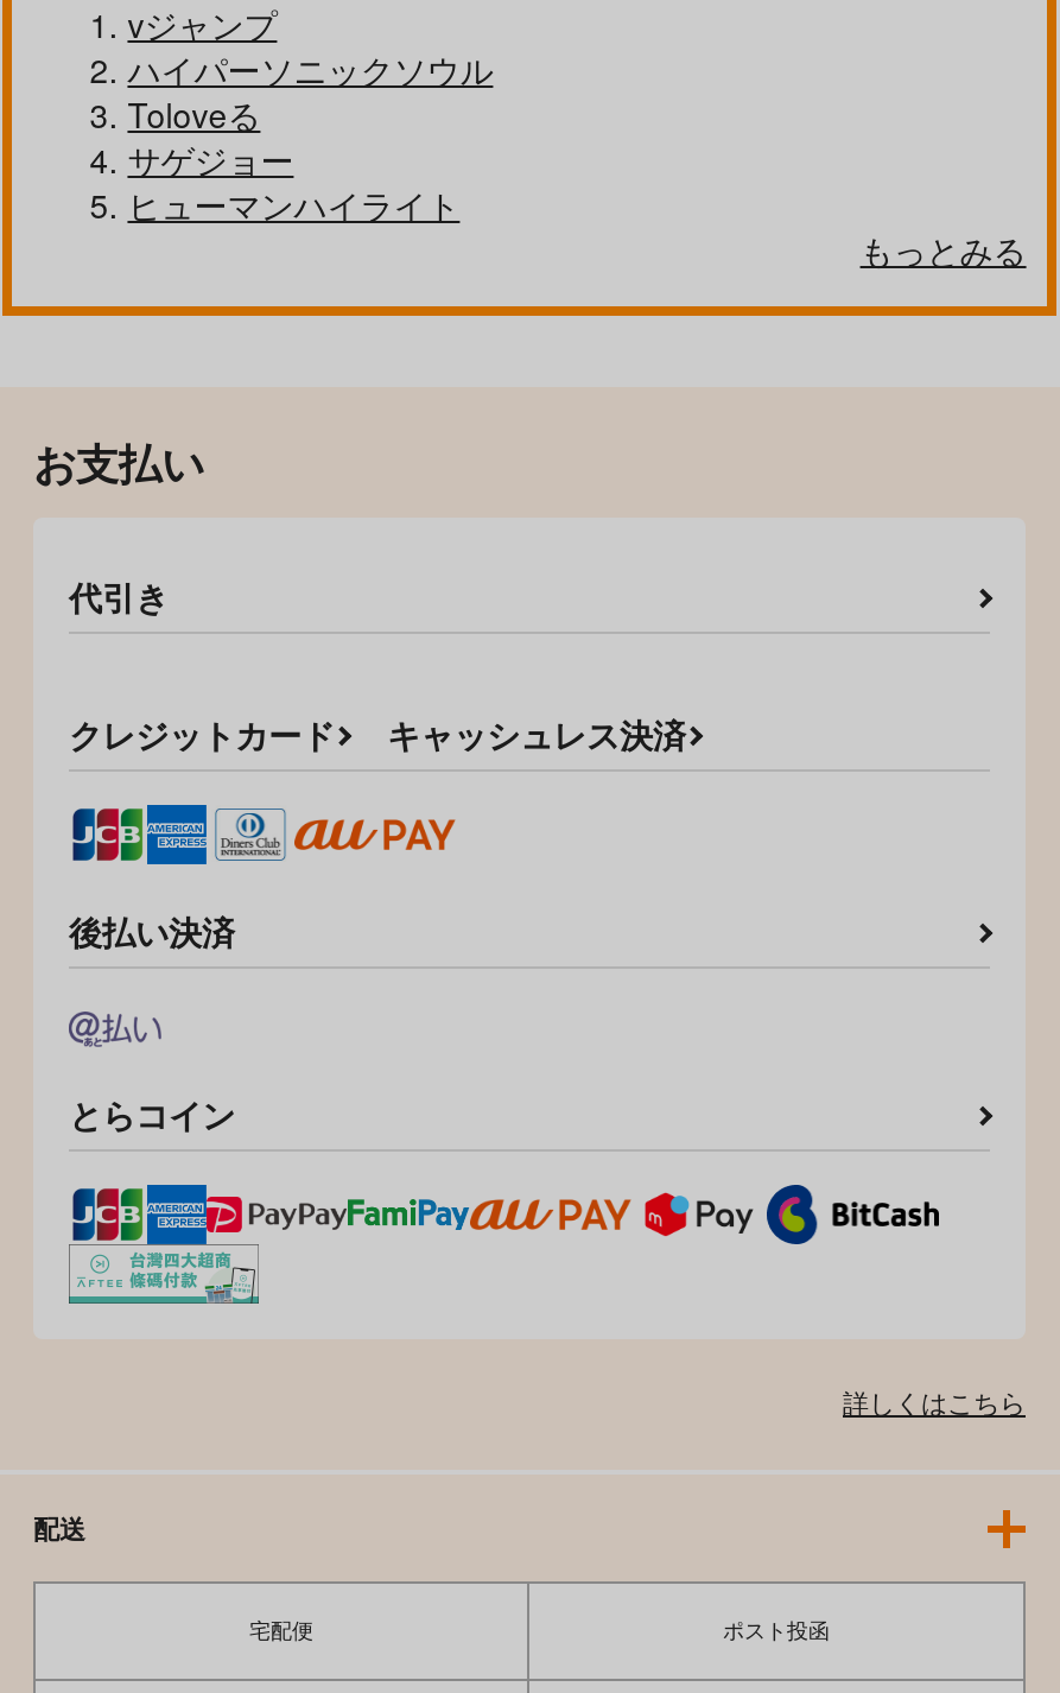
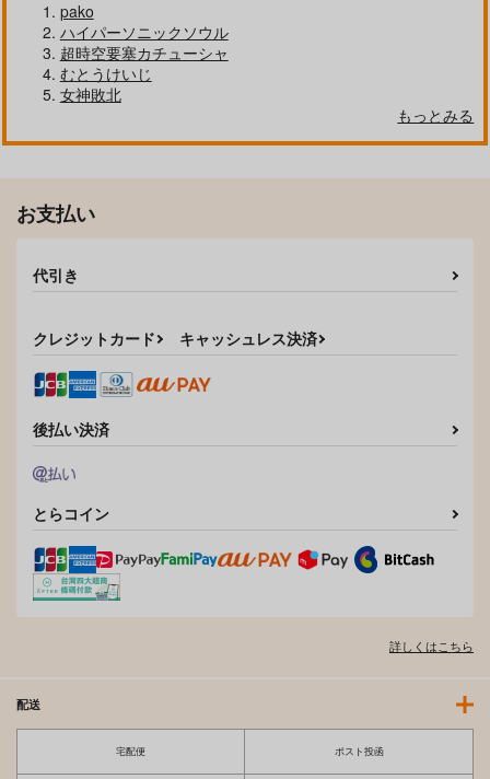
[127,1,277,48] vジャンプ -> [60,0,94,22] pako
[127,91,460,229] Toloveる | サゲジョー | ヒューマンハイライト -> [60,42,228,105] 超時空要塞カチューシャ | むとうけいじ | 女神敗北

